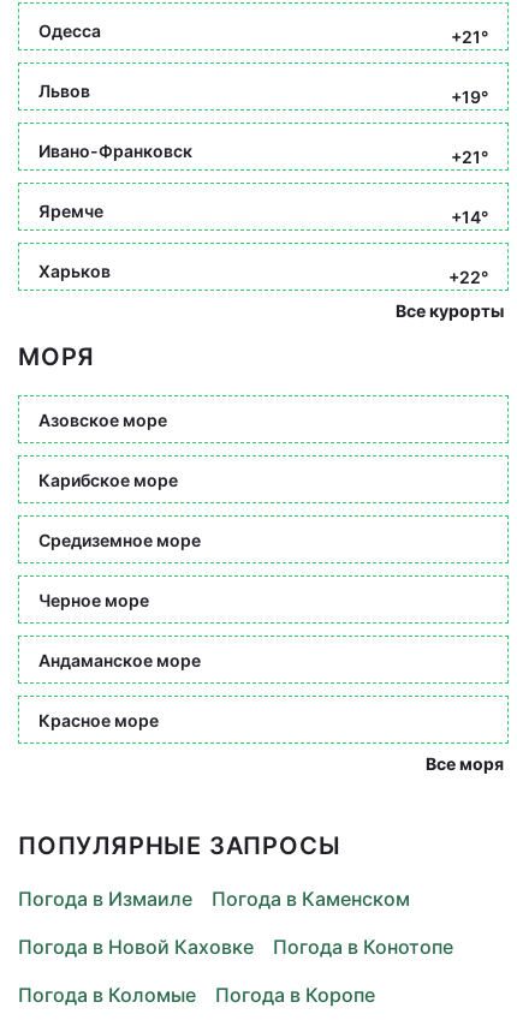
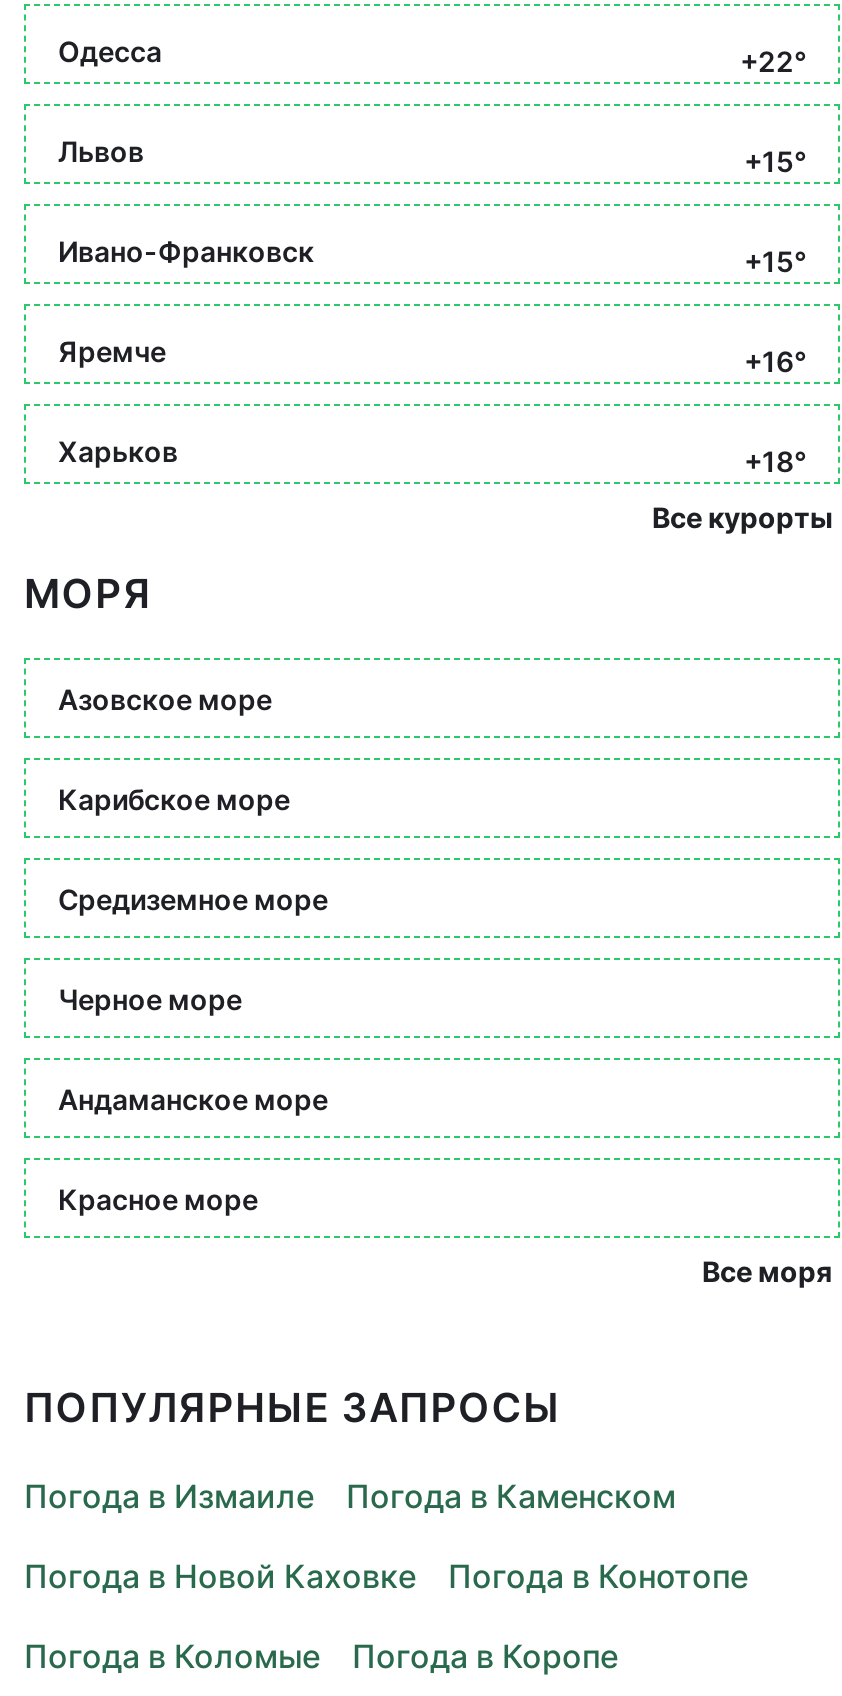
[451,26,488,47] +21° -> [740,44,806,78] +22°
[451,87,488,107] +19° -> [744,144,806,178] +15°
[451,147,488,167] +21° -> [744,244,806,278] +15°
[451,207,488,227] +14° -> [744,344,806,378] +16°
[448,267,488,287] +22° -> [744,444,806,478] +18°

